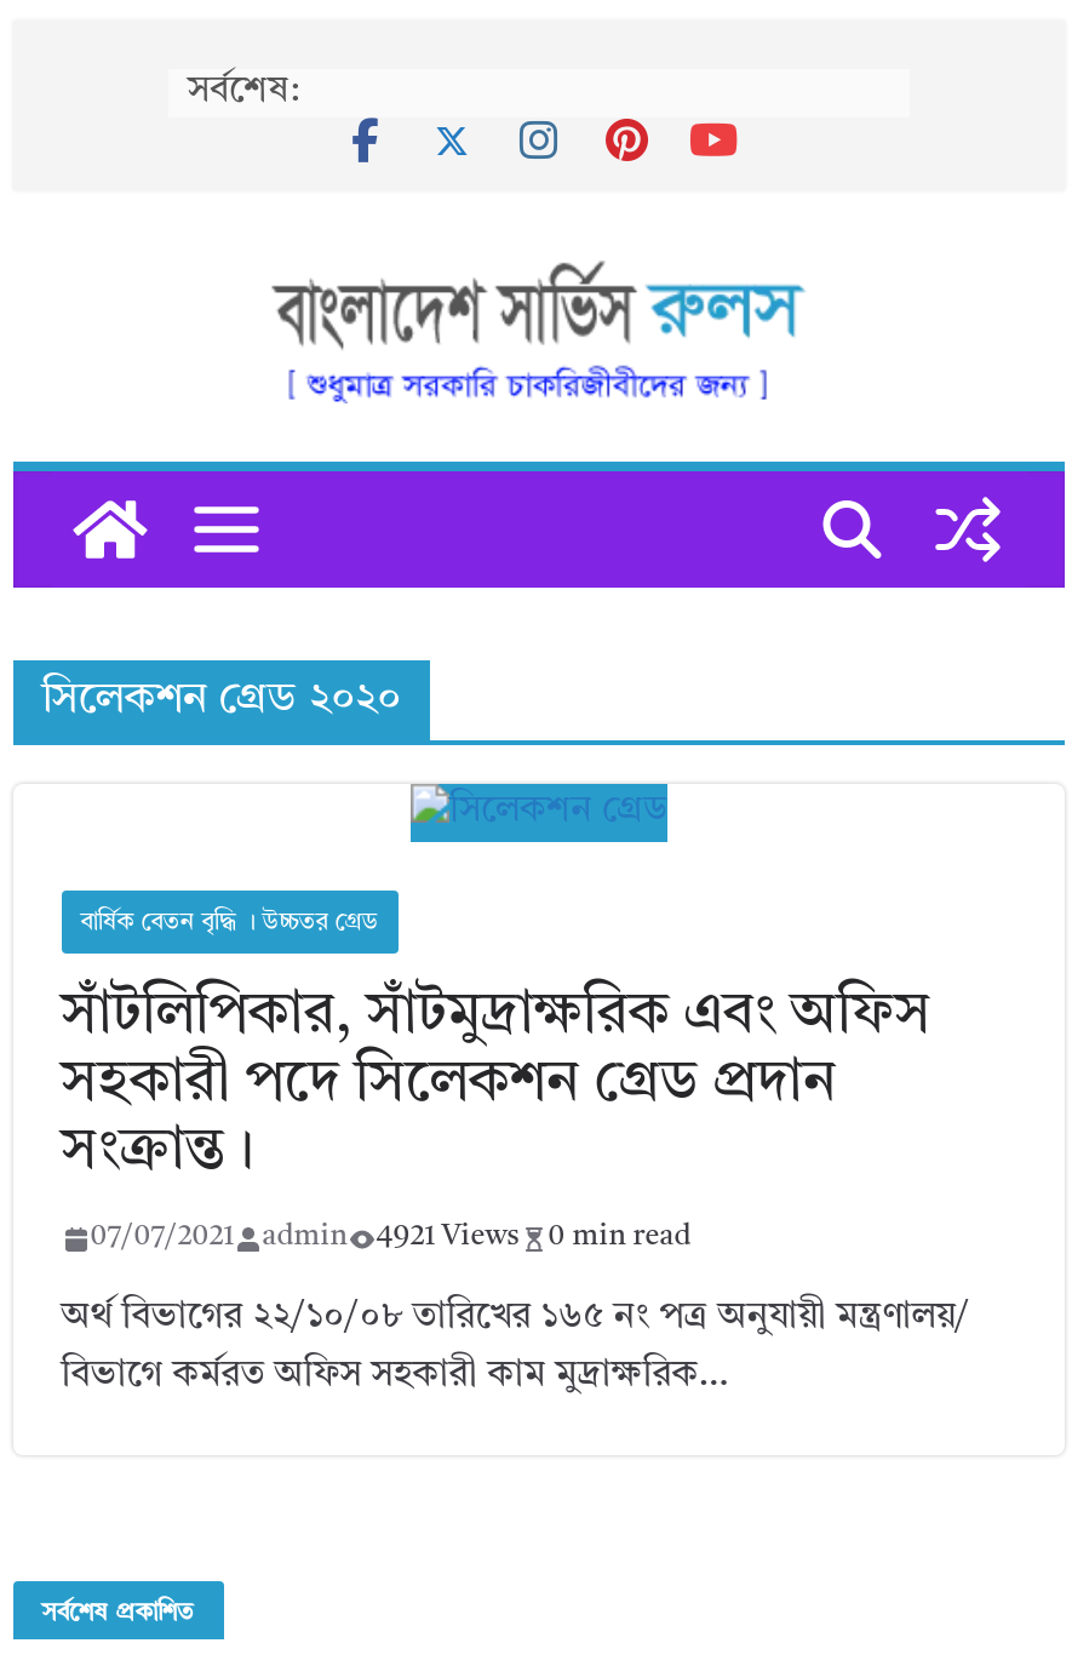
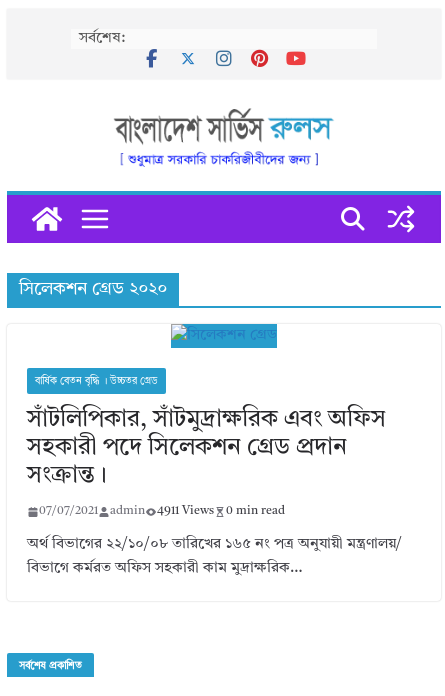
[90,1223,691,1252] 07/07/2021 admin 4921 Views 0 min read -> [39,505,285,517] 07/07/2021 admin 4911 Views 0 min read

